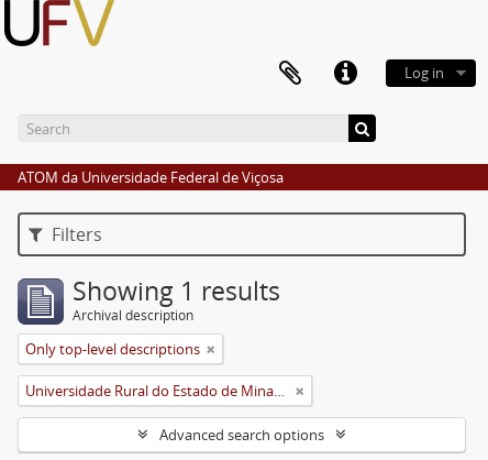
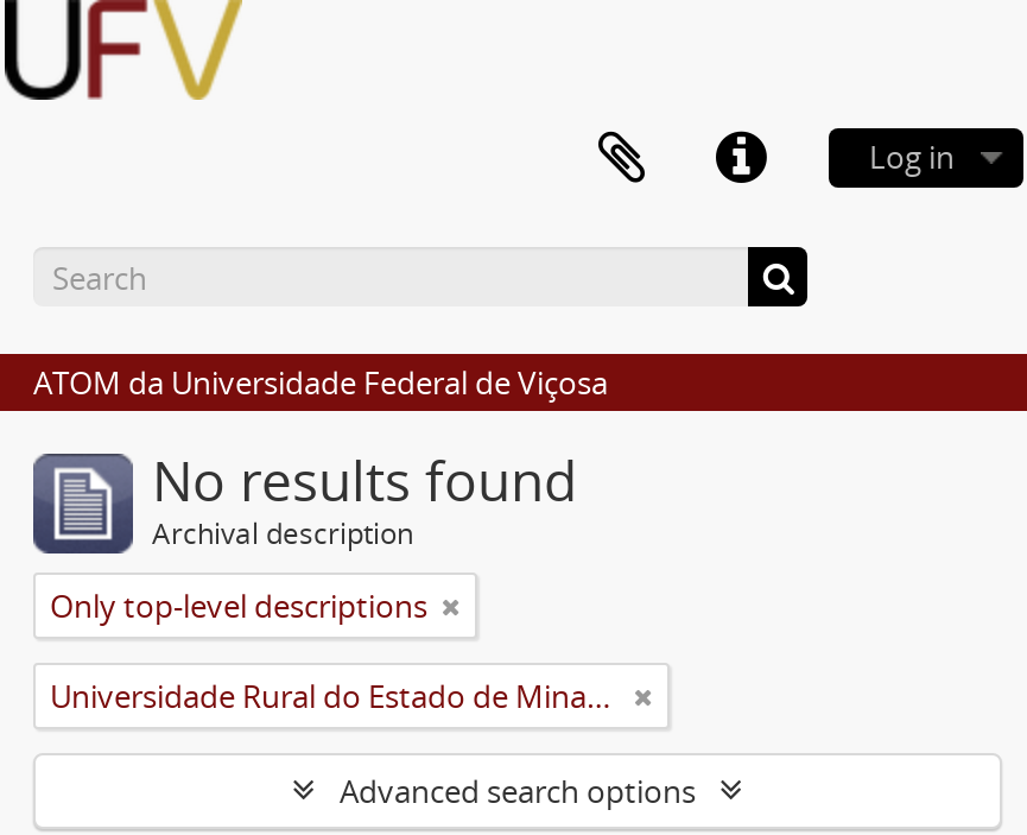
[47,222,280,308] Filters | Showing 1 results -> [152,444,577,518] No results found

